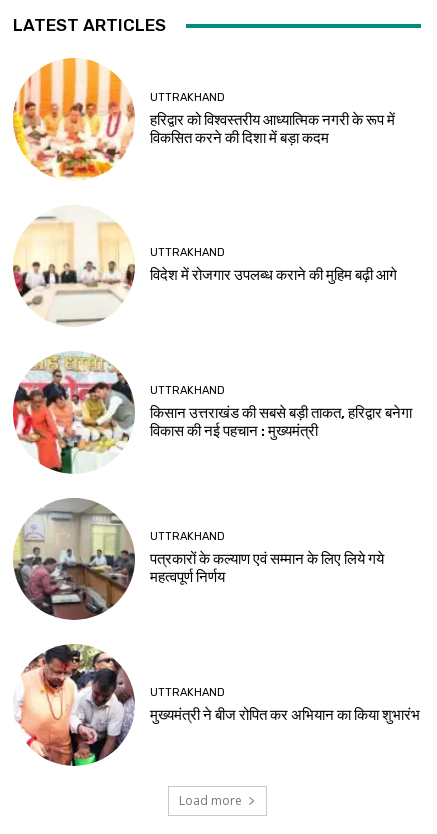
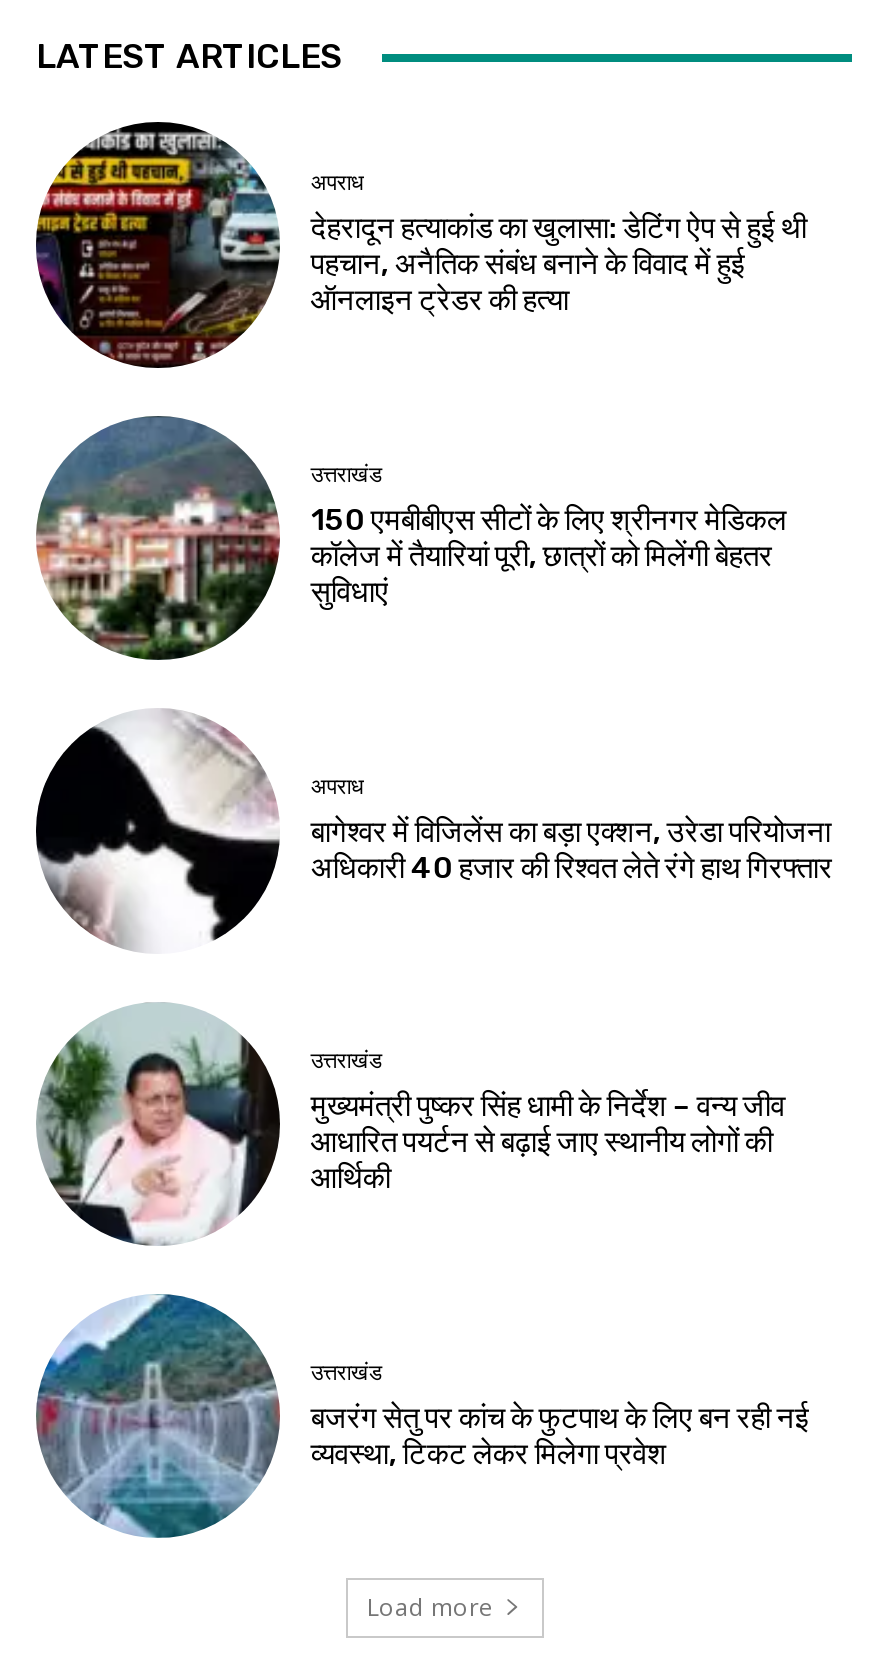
[12,57,395,181] [image] | UTTRAKHAND | हरिद्वार को विश्वस्तरीय आध्यात्मिक नगरी के रूप में | विकसित करने की दिशा में बड़ा कदम -> [34,120,807,370] [image] | अपराध | देहरादून हत्याकांड का खुलासा: डेटिंग ऐप से हुई थी | पहचान, अनैतिक संबंध बनाने के विवाद में हुई | ऑनलाइन ट्रेडर की हत्या
[13,205,397,327] [image] | UTTRAKHAND | विदेश में रोजगार उपलब्ध कराने की मुहिम बढ़ी आगे -> [34,414,787,662] [image] | उत्तराखंड | 150 एमबीबीएस सीटों के लिए श्रीनगर मेडिकल | कॉलेज में तैयारियां पूरी, छात्रों को मिलेंगी बेहतर | सुविधाएं
[12,353,412,475] [image] | UTTRAKHAND | किसान उत्तराखंड की सबसे बड़ी ताकत, हरिद्वार बनेगा | विकास की नई पहचान : मुख्यमंत्री -> [34,712,833,952] [image] | अपराध | बागेश्वर में विजिलेंस का बड़ा एक्शन, उरेडा परियोजना | अधिकारी 40 हजार की रिश्वत लेते रंगे हाथ गिरफ्तार
[13,498,384,620] [image] | UTTRAKHAND | पत्रकारों के कल्याण एवं सम्मान के लिए लिये गये | महत्वपूर्ण निर्णय -> [36,1004,785,1244] [image] | उत्तराखंड | मुख्यमंत्री पुष्कर सिंह धामी के निर्देश – वन्य जीव | आधारित पयर्टन से बढ़ाई जाए स्थानीय लोगों की | आर्थिकी
[13,643,420,767] [image] | UTTRAKHAND | मुख्यमंत्री ने बीज रोपित कर अभियान का किया शुभारंभ -> [34,1292,809,1538] [image] | उत्तराखंड | बजरंग सेतु पर कांच के फुटपाथ के लिए बन रही नई | व्यवस्था, टिकट लेकर मिलेगा प्रवेश

